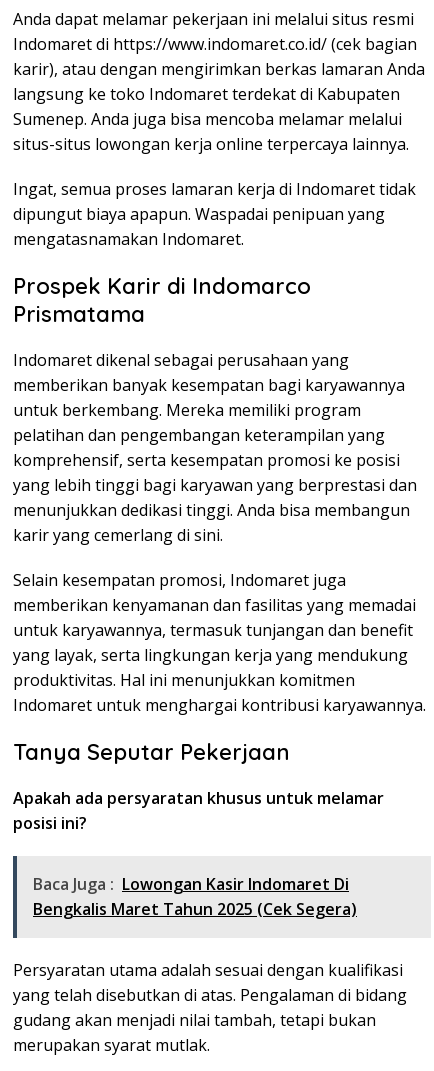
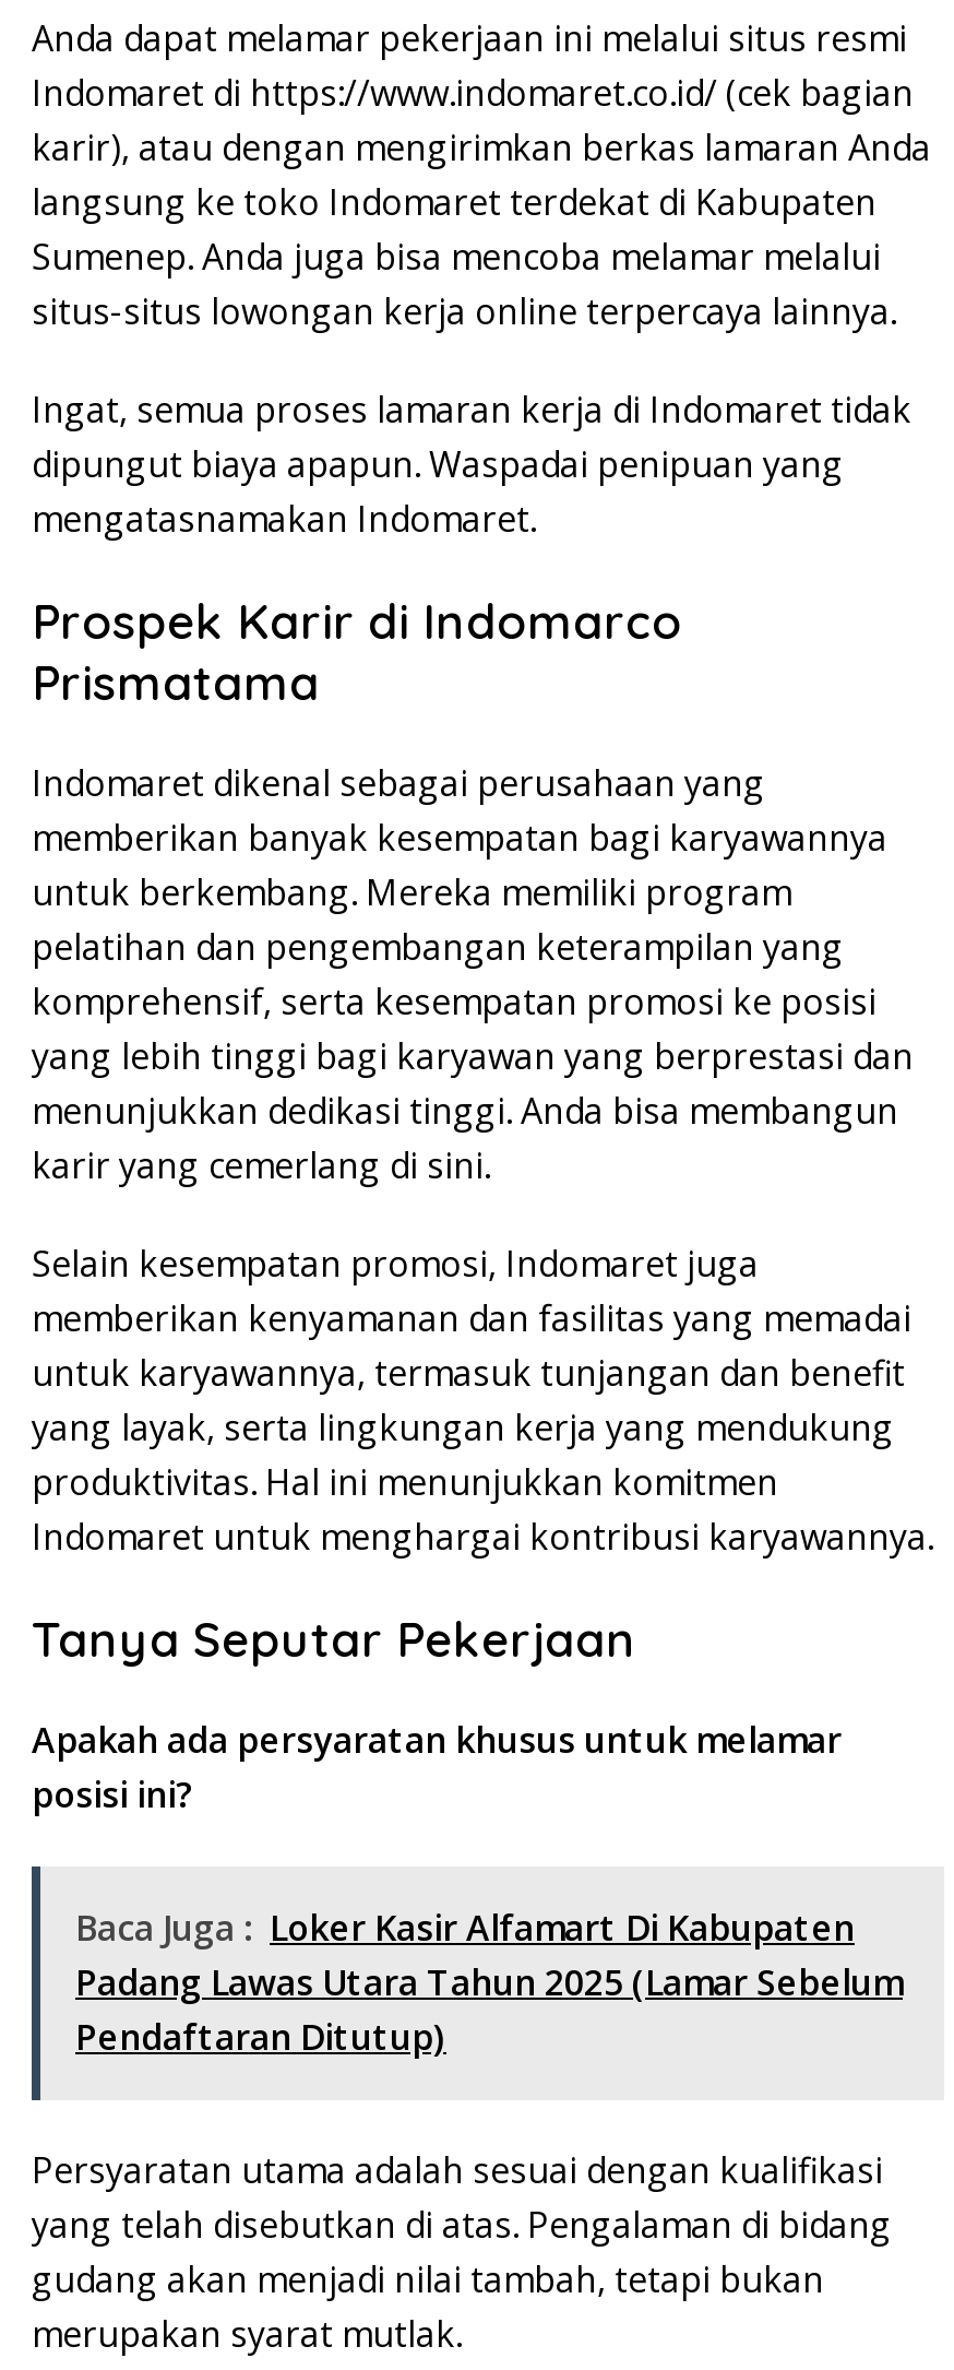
[33,873,357,920] Baca Juga : Lowongan Kasir Indomaret Di | Bengkalis Maret Tahun 2025 (Cek Segera) -> [75,1904,903,2062] Baca Juga : Loker Kasir Alfamart Di Kabupaten | Padang Lawas Utara Tahun 2025 (Lamar Sebelum | Pendaftaran Ditutup)

